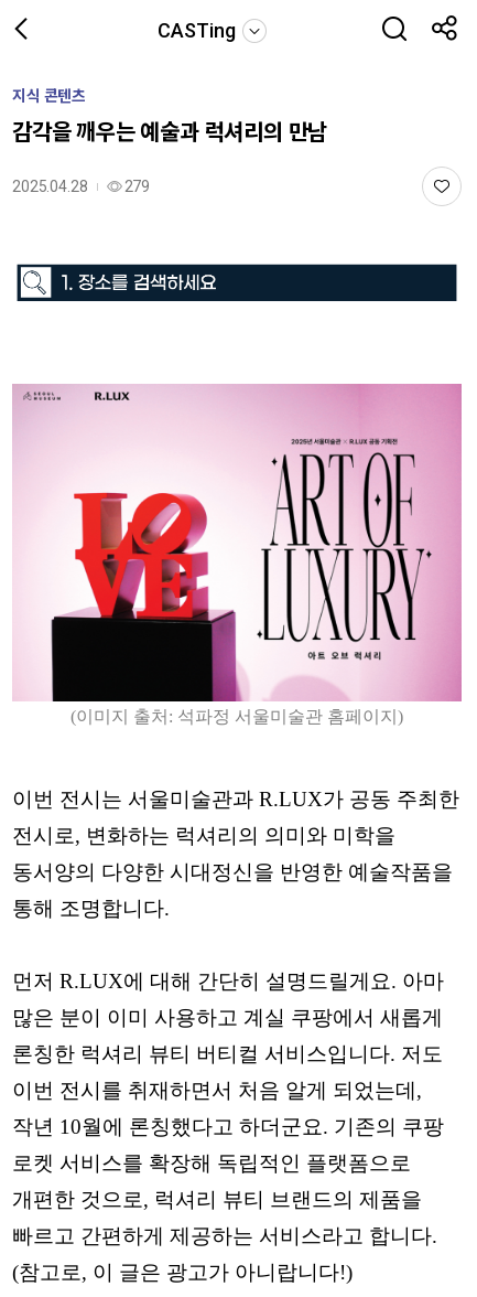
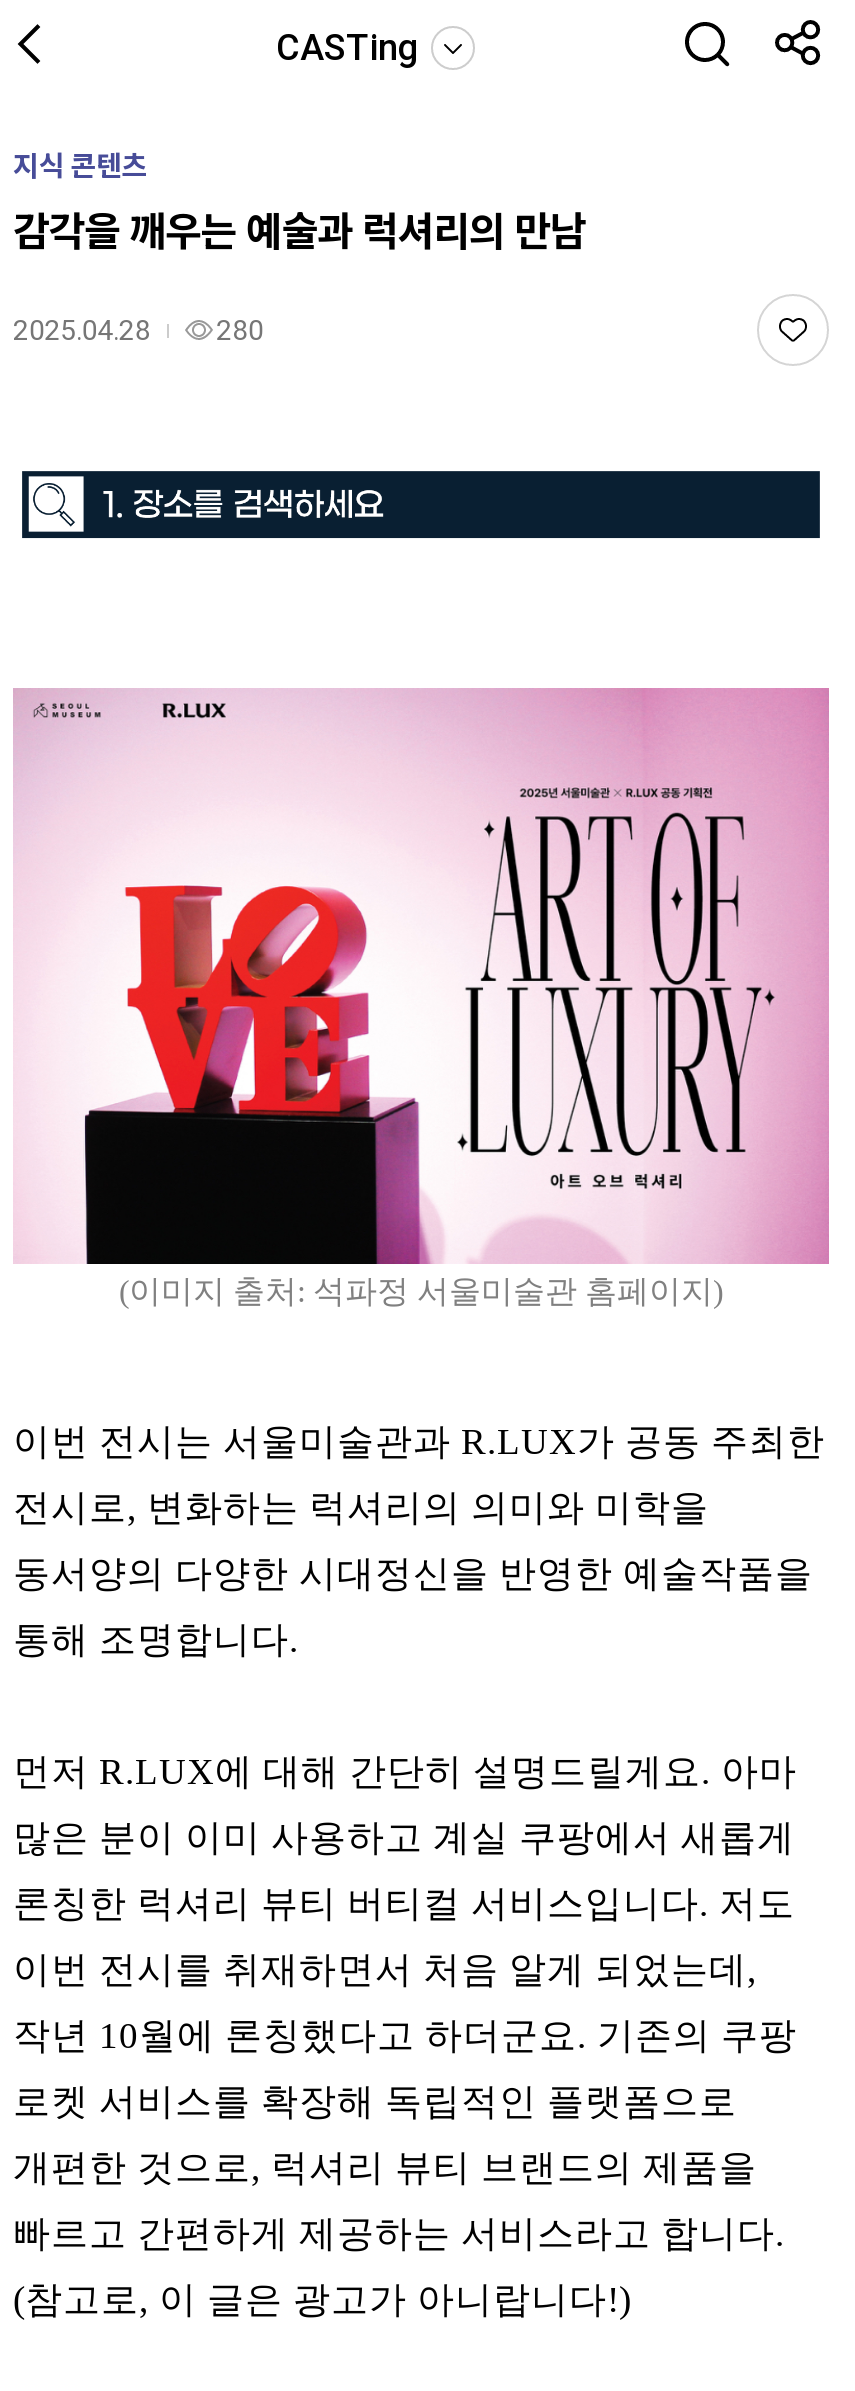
[124,178,150,195] 279 -> [216,314,263,346] 280

